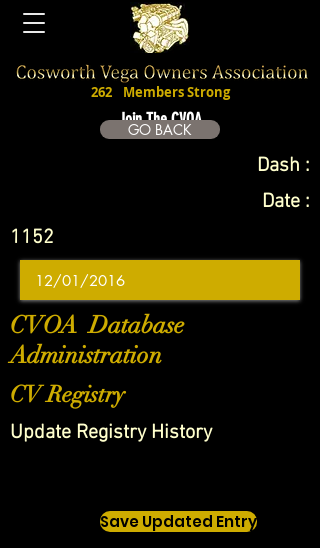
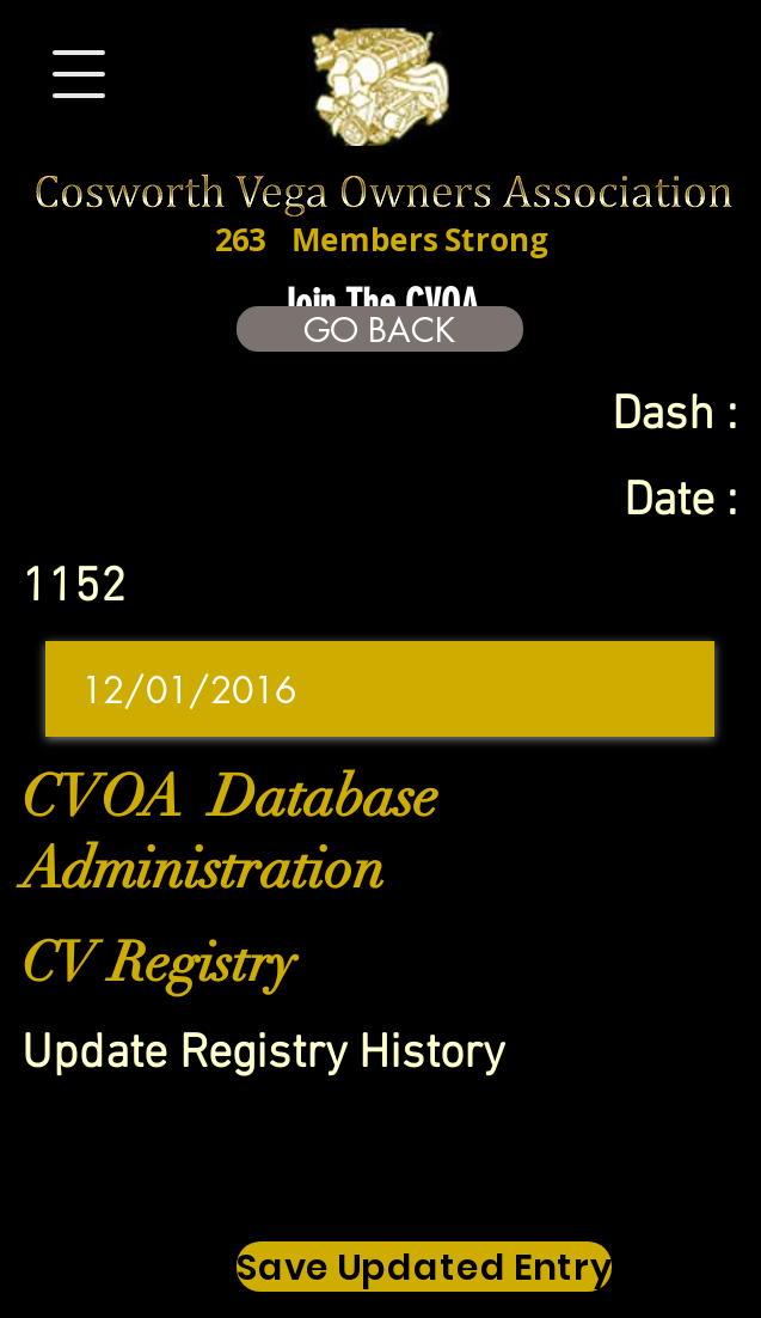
[91,83,230,101] 262 Members Strong -> [215,218,547,261] 263 Members Strong

